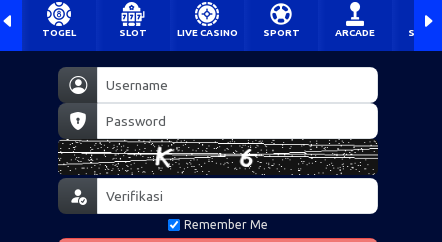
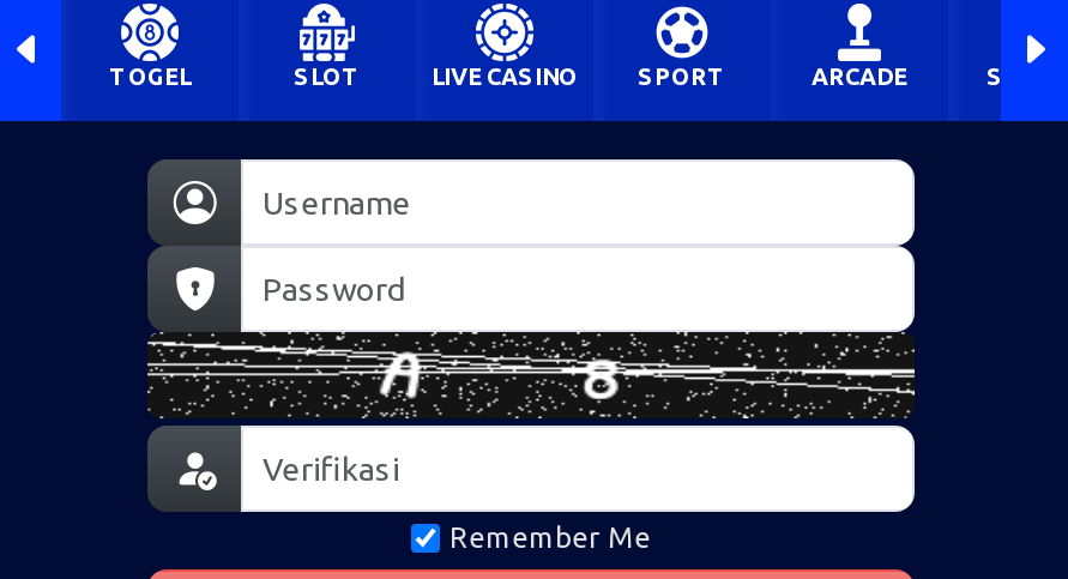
[58,138,378,175] [image] -> [147,332,917,418] [image]

